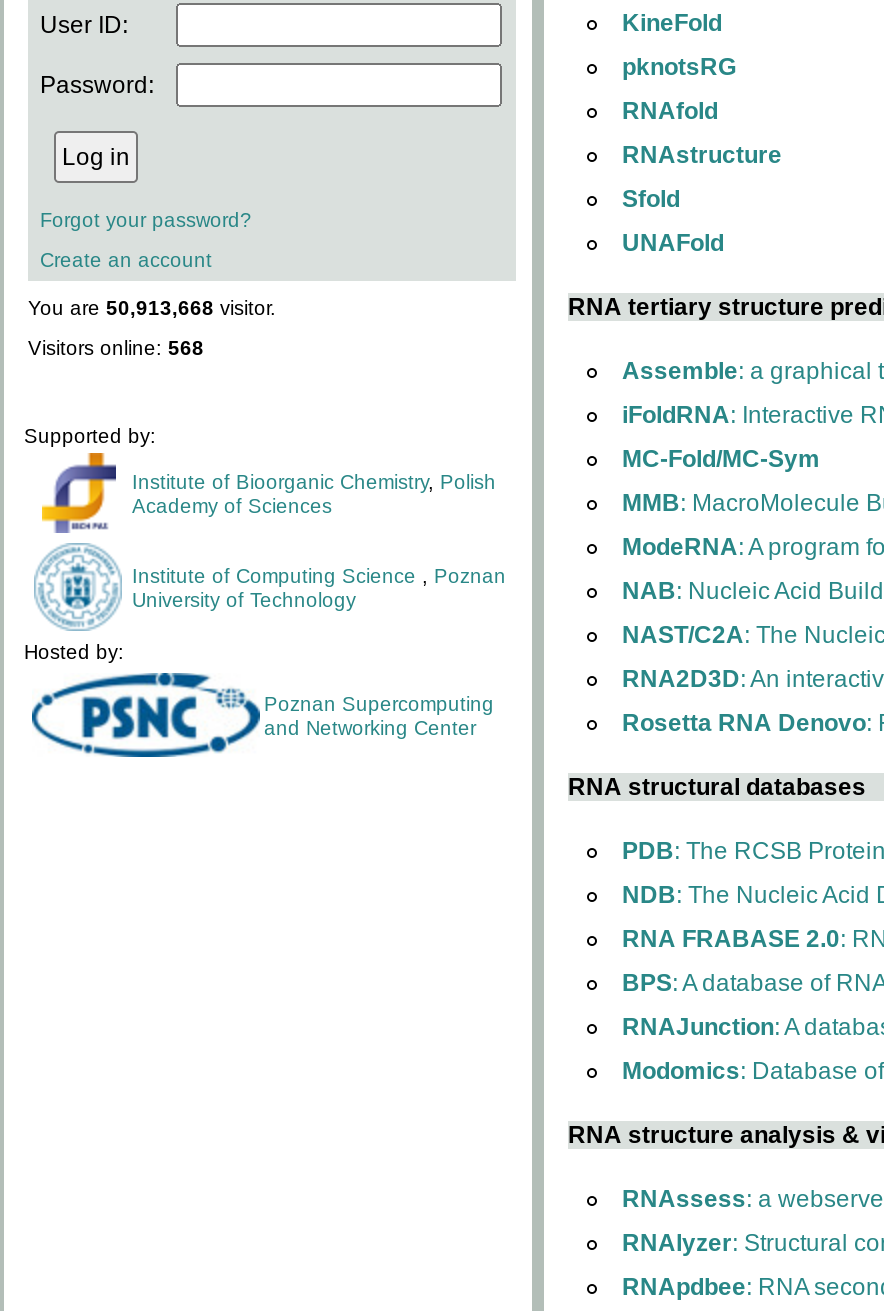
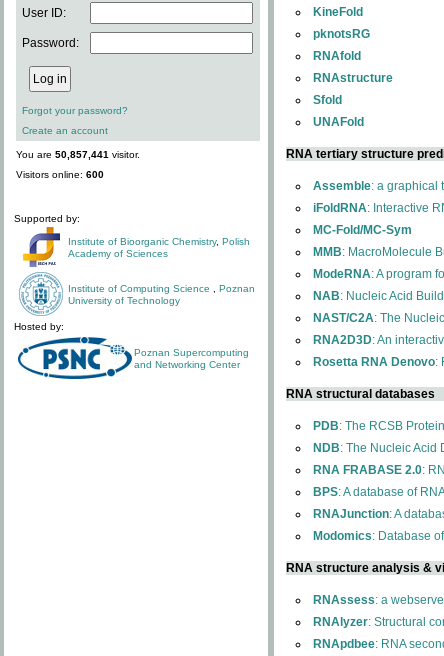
[28,297,276,319] You are 50,913,668 visitor. -> [16,149,140,160] You are 50,857,441 visitor.
[28,337,204,359] Visitors online: 568 -> [16,169,104,180] Visitors online: 600

